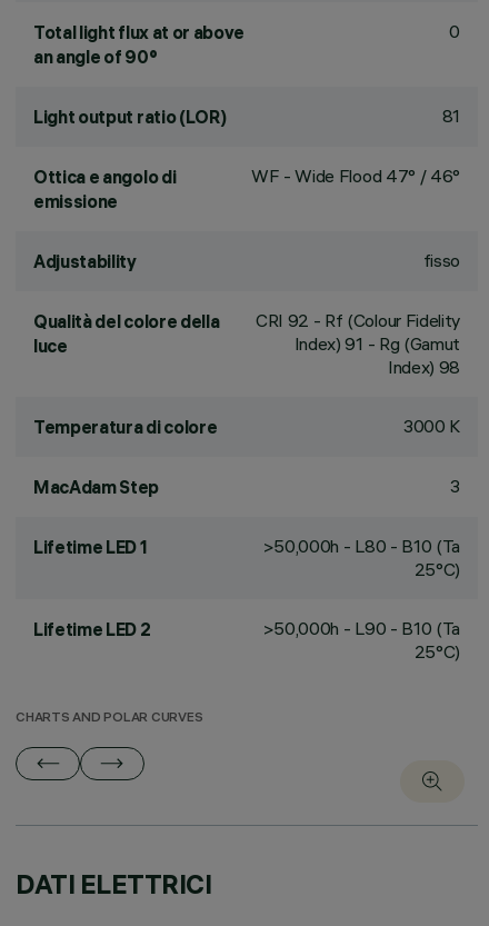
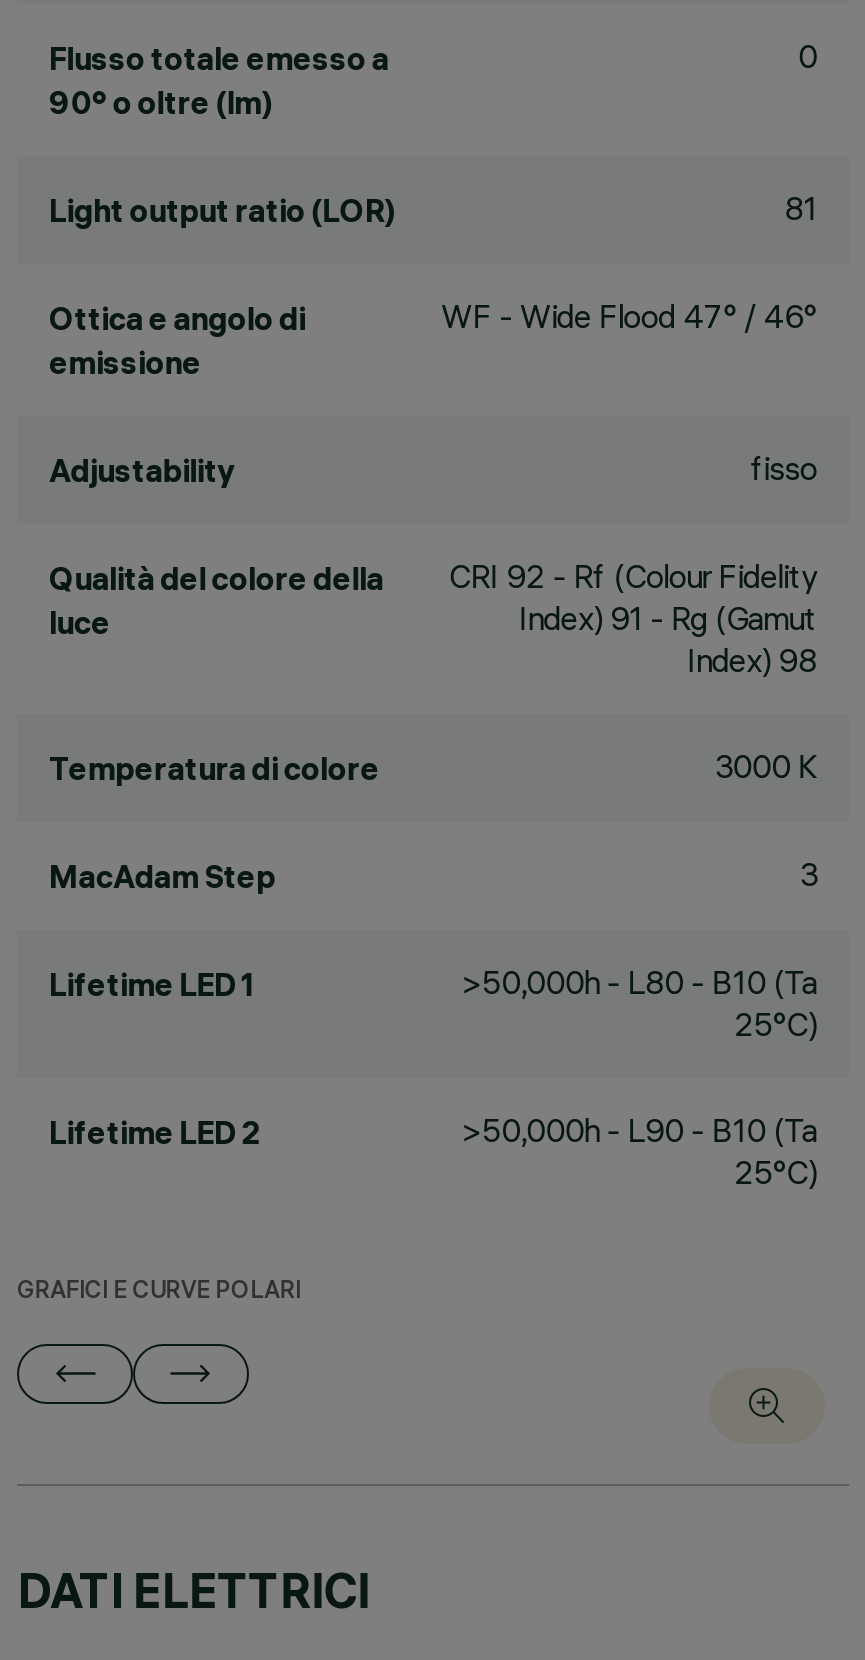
[33,21,244,68] Total light flux at or above | an angle of 90° -> [49,38,389,122] Flusso totale emesso a | 90° o oltre (lm)
[16,711,203,726] CHARTS AND POLAR CURVES -> [17,1280,300,1306] GRAFICI E CURVE POLARI

